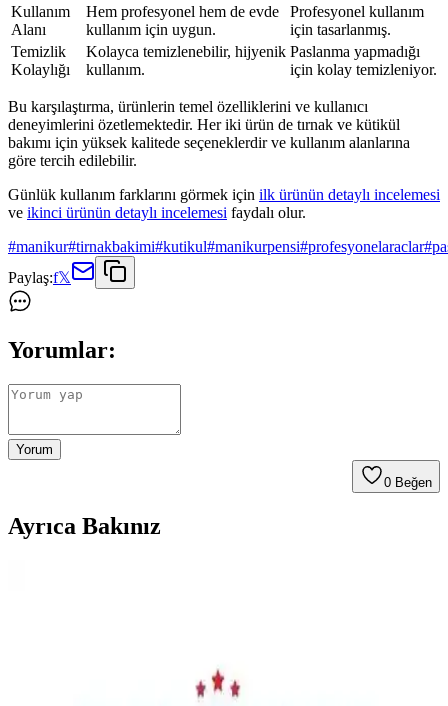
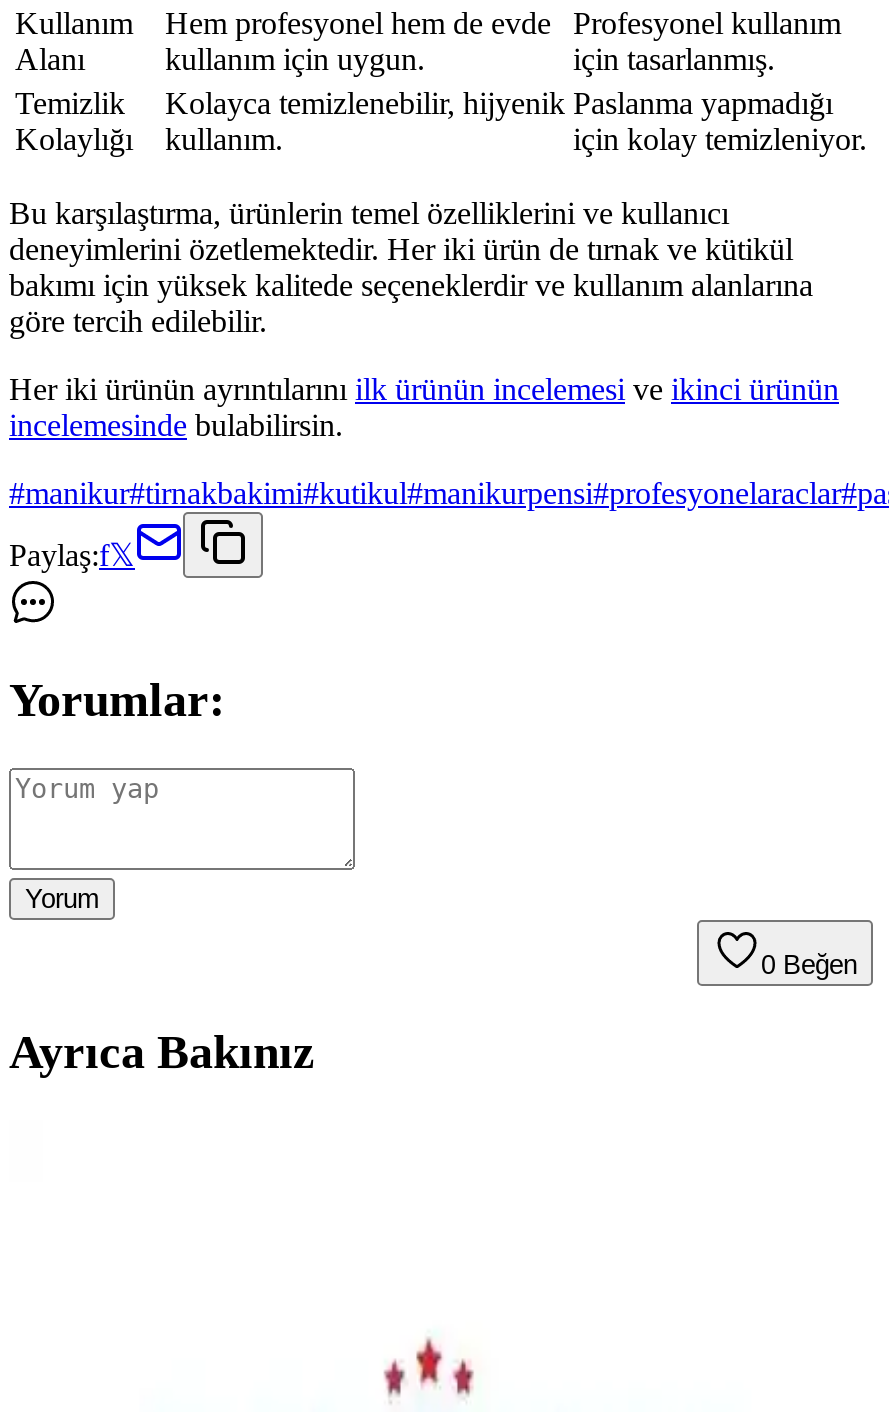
[8,186,440,221] Günlük kullanım farklarını görmek için ilk ürünün detaylı incelemesi | ve ikinci ürünün detaylı incelemesi faydalı olur. -> [9,373,839,443] Her iki ürünün ayrıntılarını ilk ürünün incelemesi ve ikinci ürünün | incelemesinde bulabilirsin.

